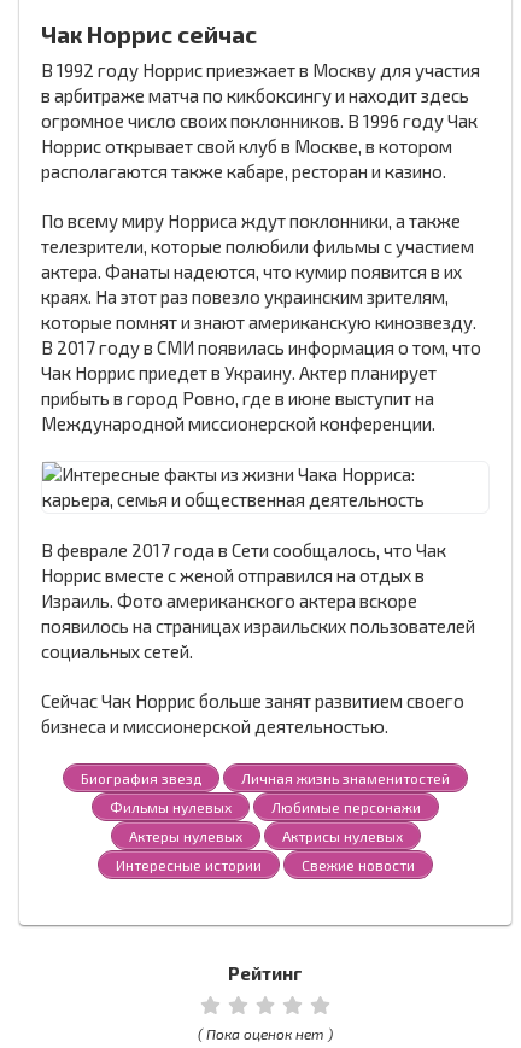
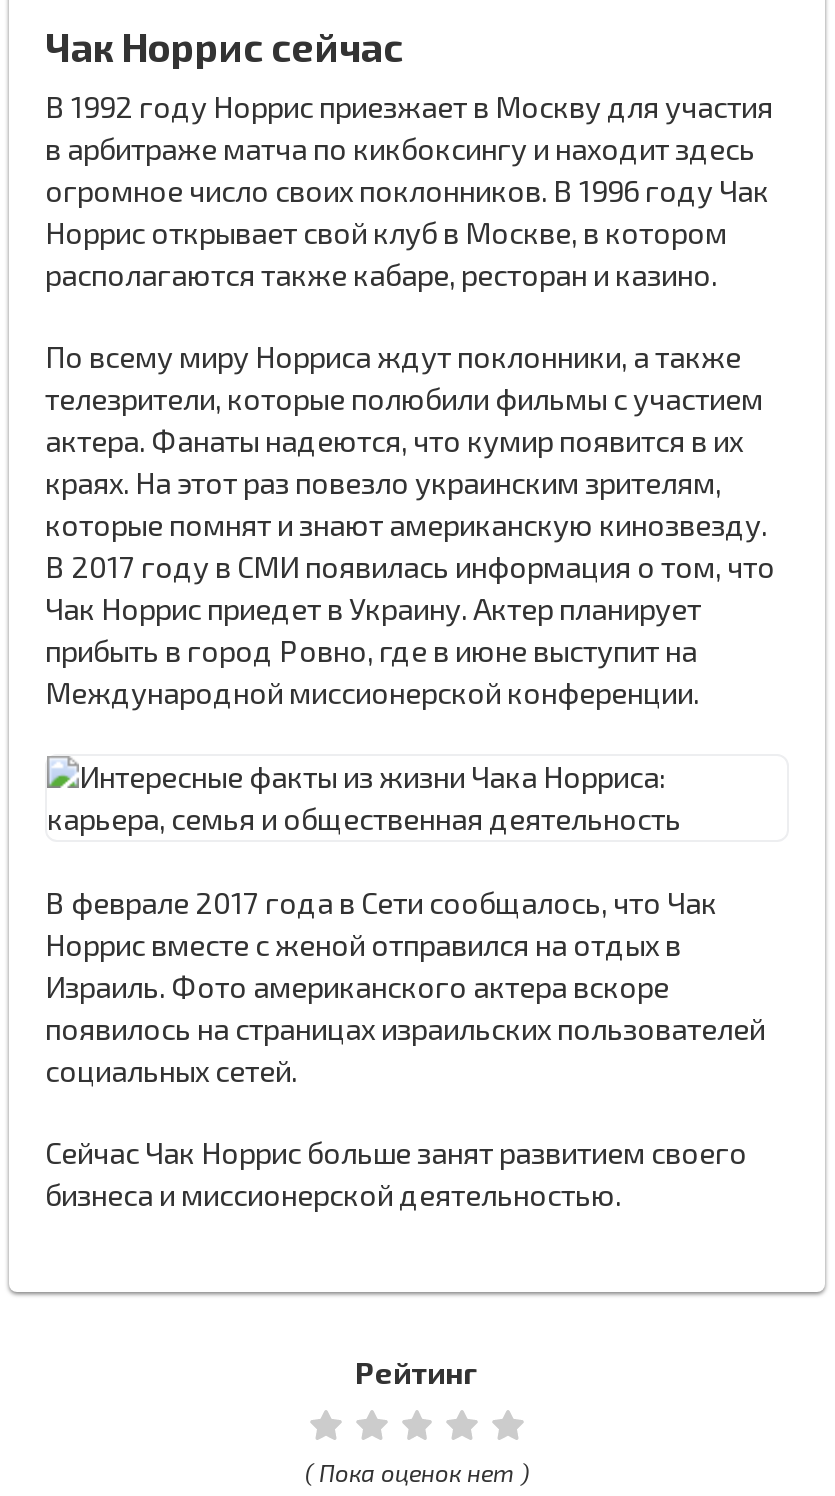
[81,769,450,873] Биография звезд | Личная жизнь знаменитостей | Фильмы нулевых | Любимые персонажи | Актеры нулевых | Актрисы нулевых | Интересные истории | Свежие новости -> none

